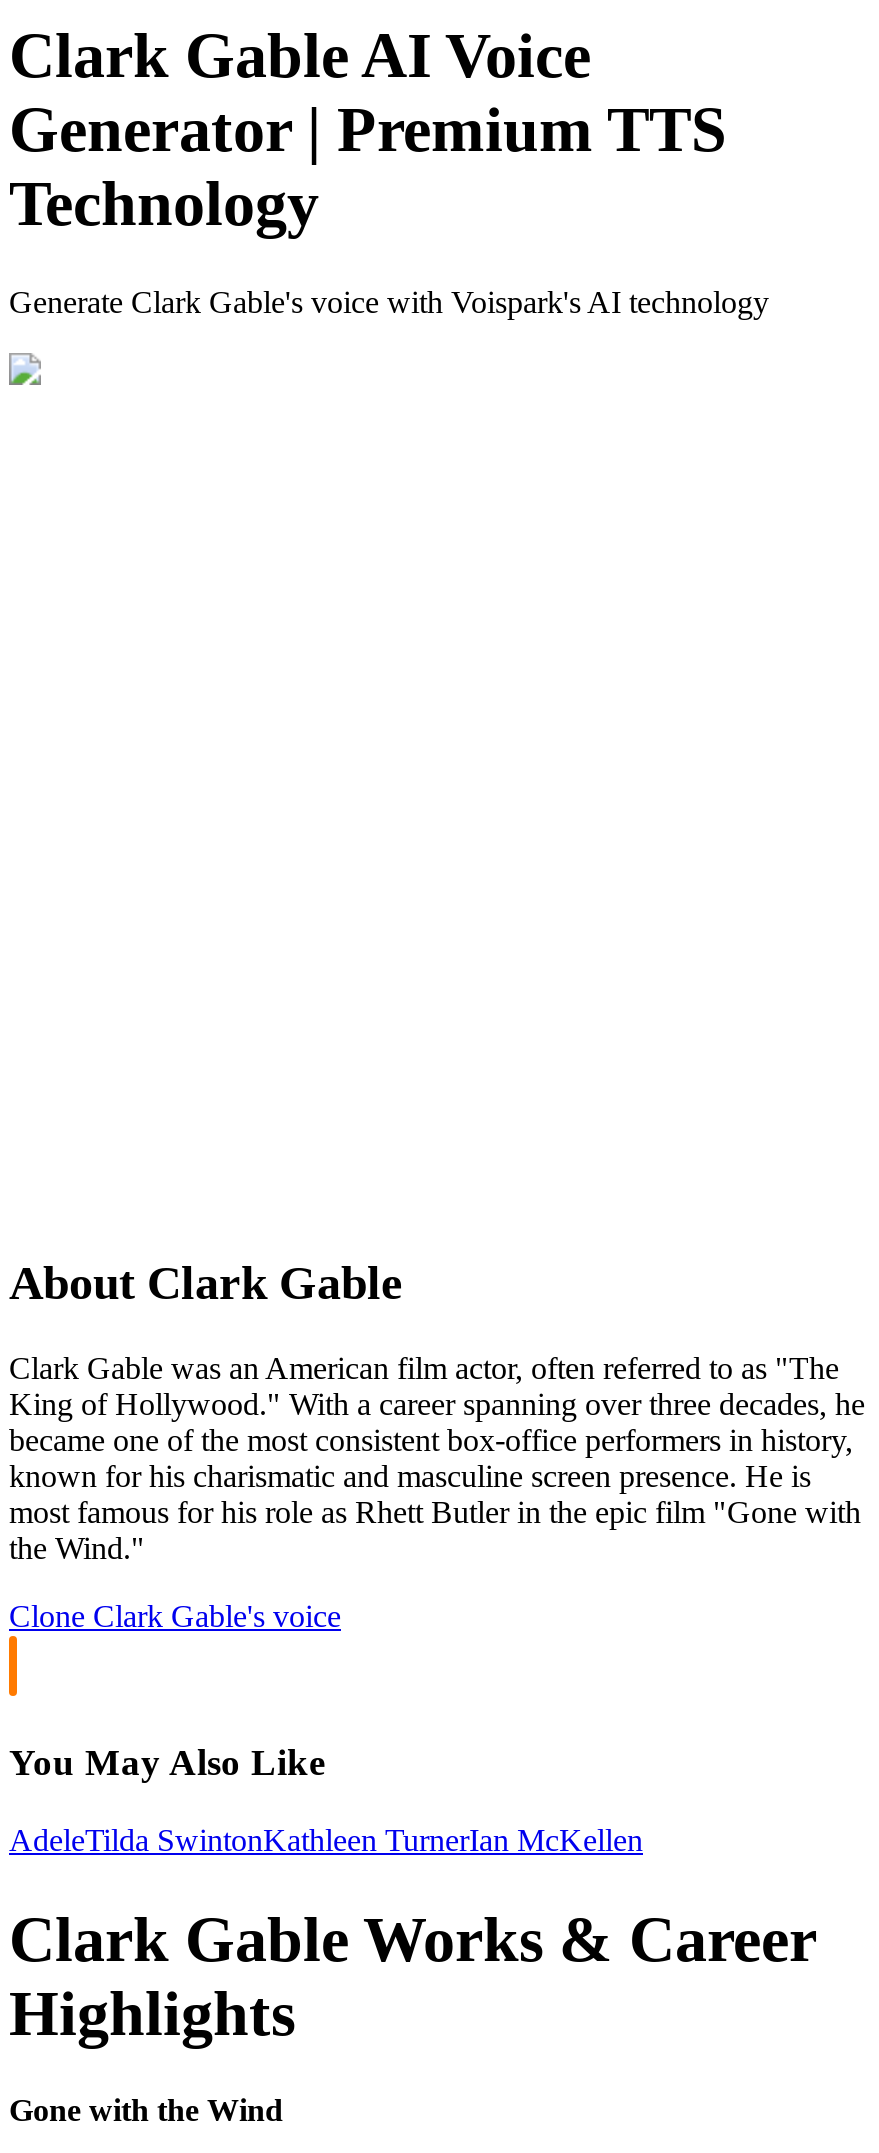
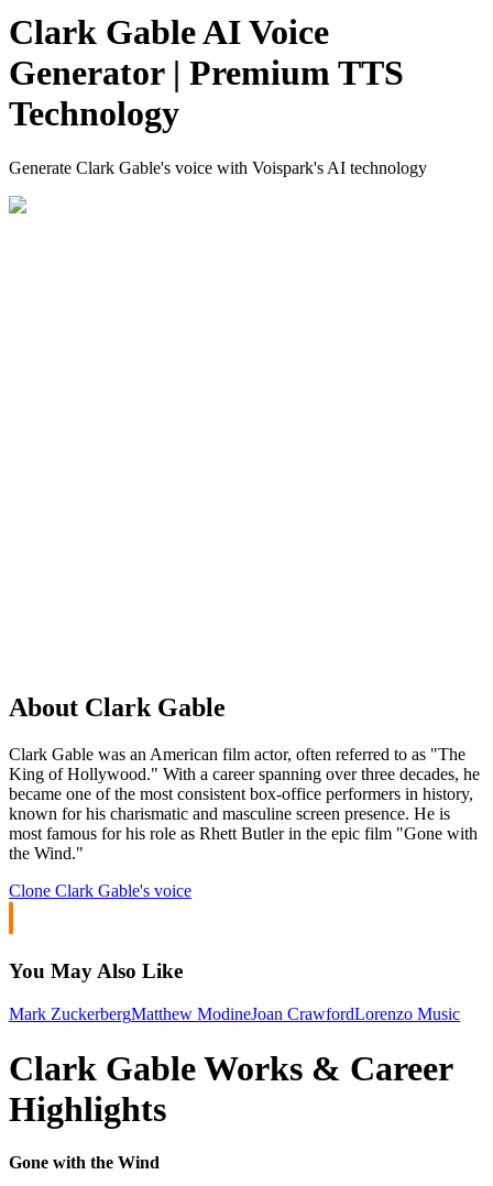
[9,1823,643,1857] AdeleTilda SwintonKathleen TurnerIan McKellen -> [9,1005,460,1023] Mark ZuckerbergMatthew ModineJoan CrawfordLorenzo Music

